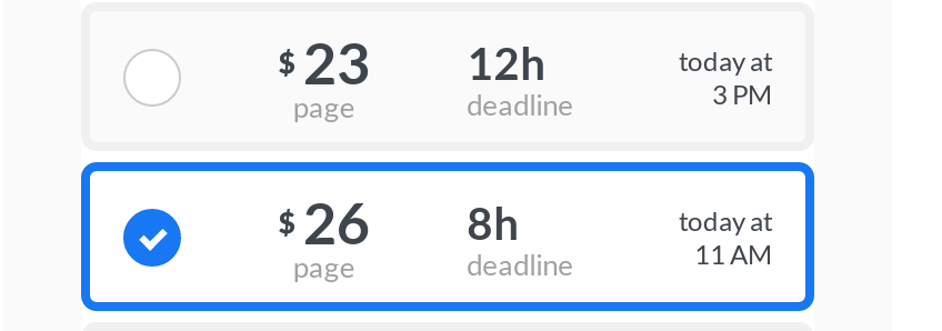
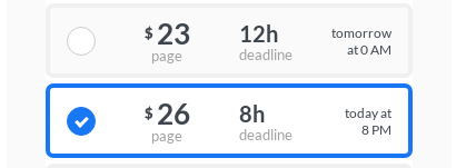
[679,44,772,110] today at | 3 PM -> [331,24,391,58] tomorrow | at 0 AM
[694,237,772,270] 11 AM -> [361,121,391,138] 8 PM

